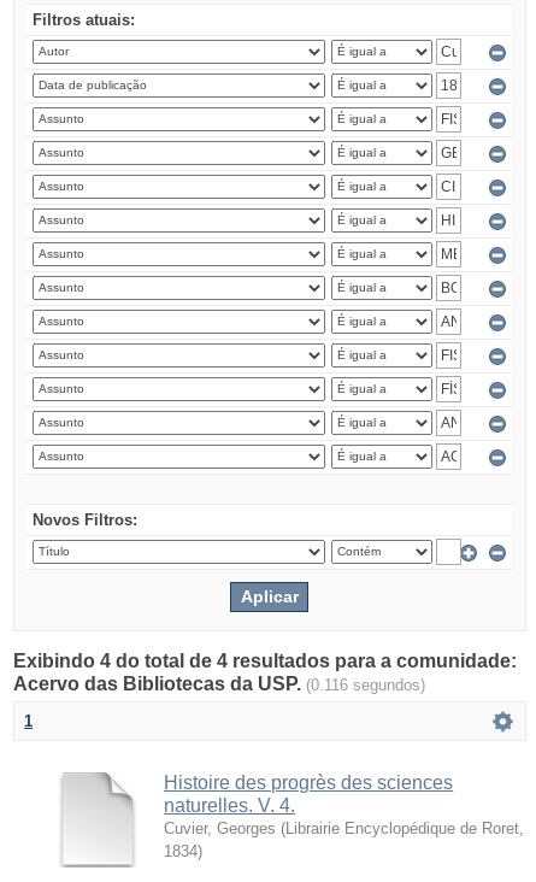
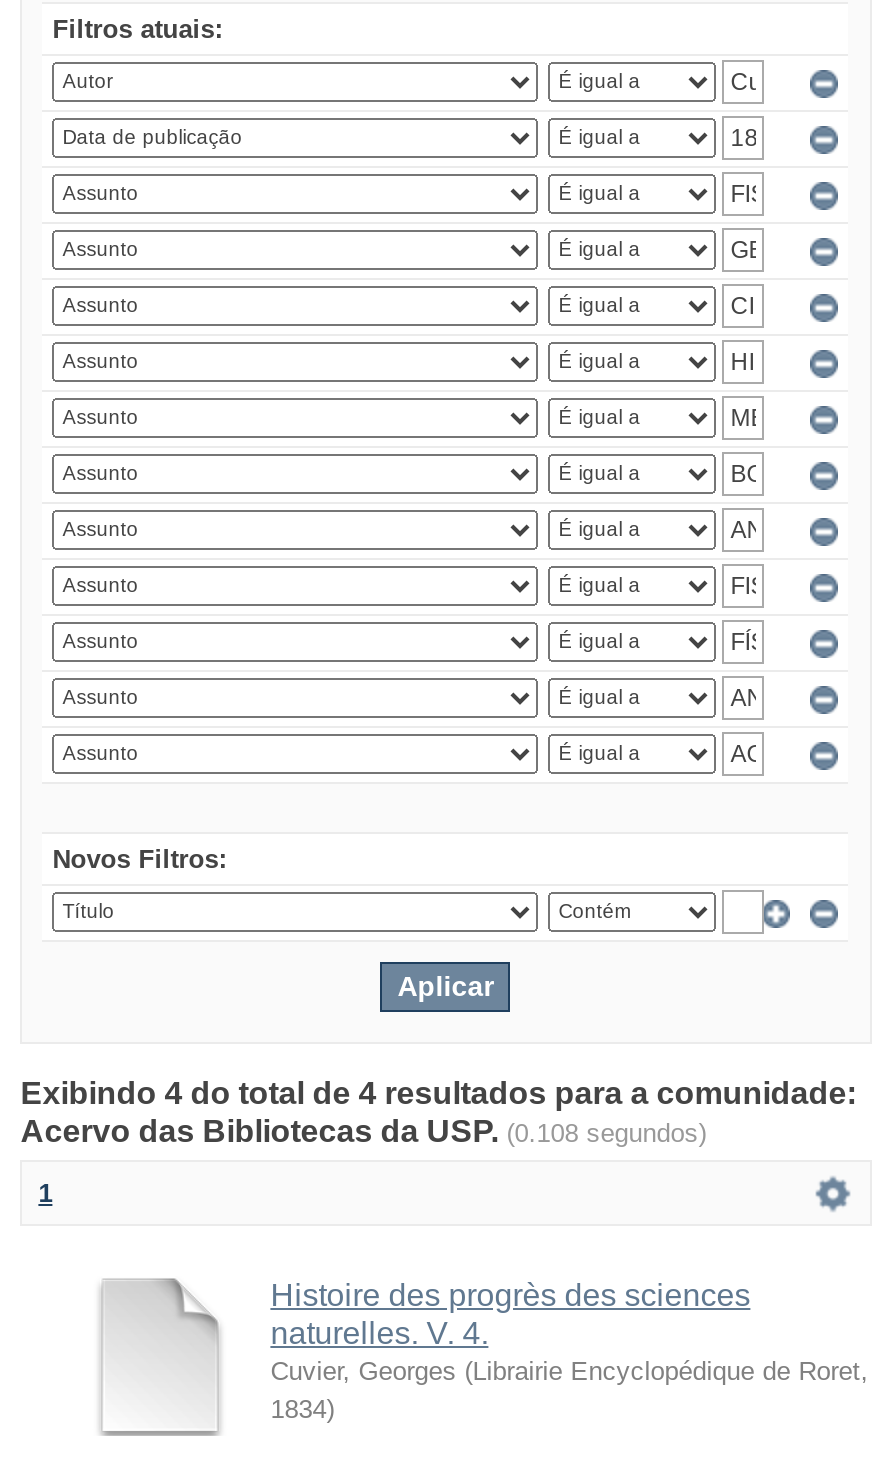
[13,674,425,694] Acervo das Bibliotecas da USP. (0.116 segundos) -> [20,1114,706,1148] Acervo das Bibliotecas da USP. (0.108 segundos)

